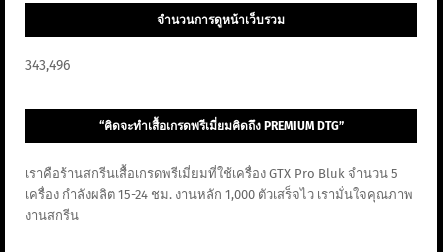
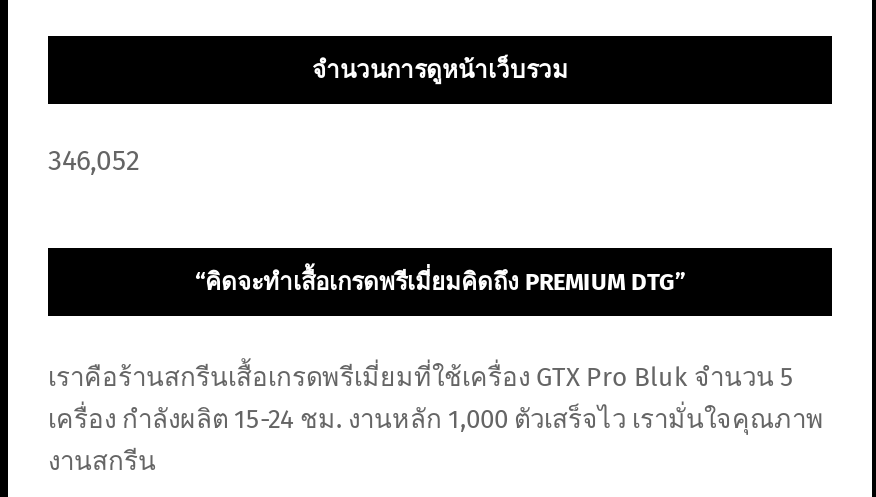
[25,56,70,73] 343,496 -> [48,143,140,177] 346,052

